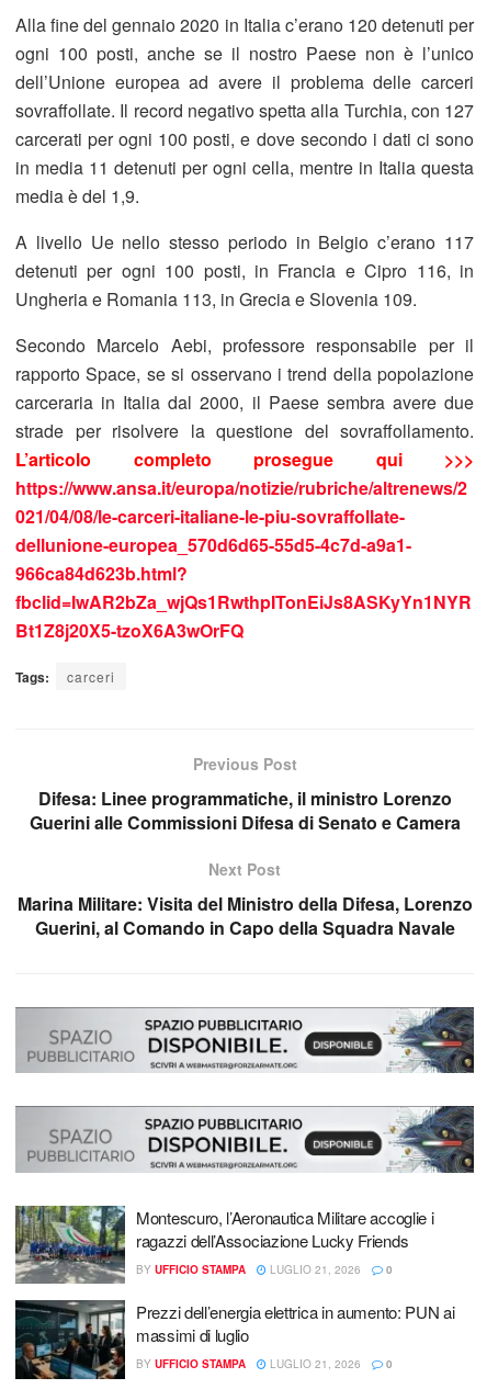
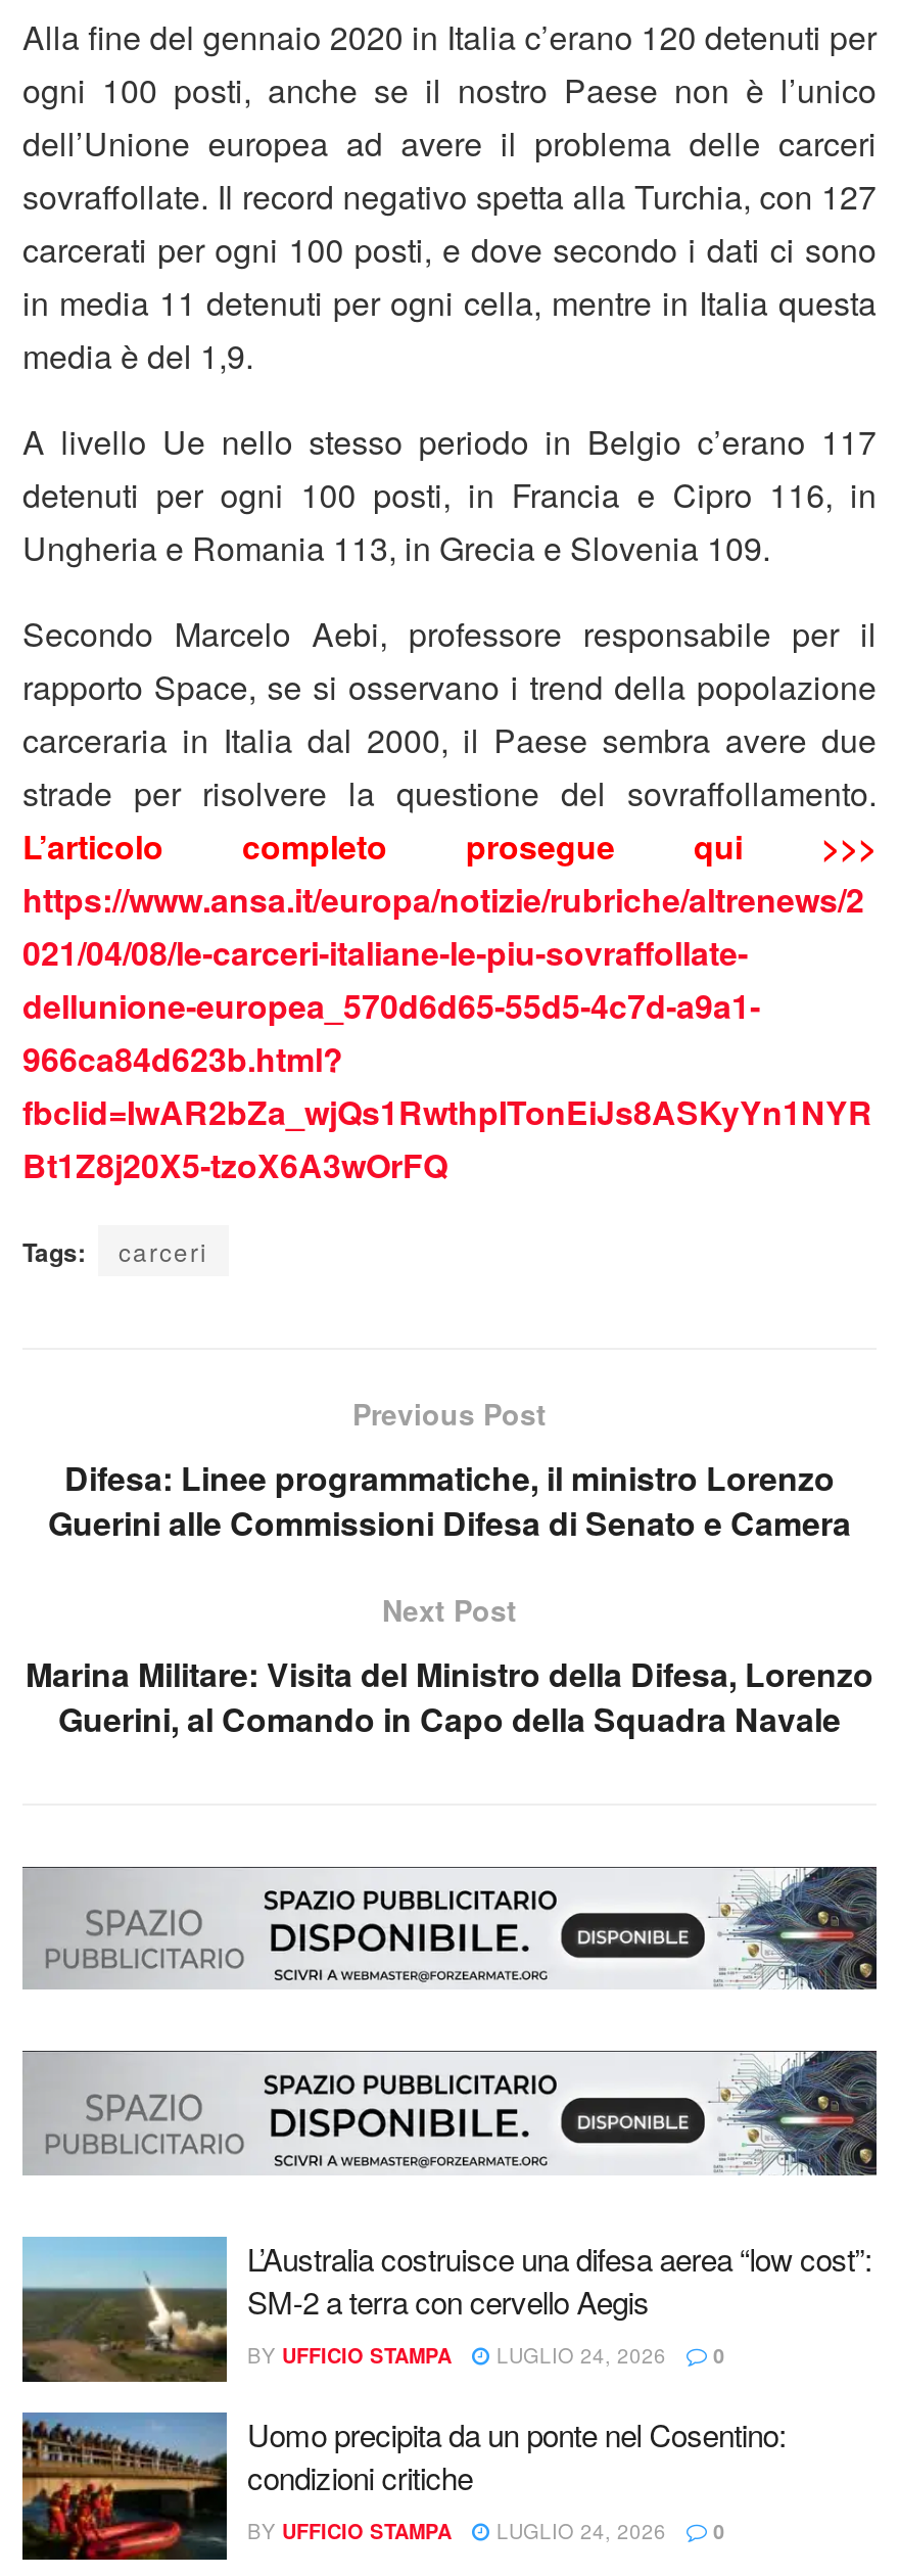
[14,1205,434,1285] [image] | Montescuro, l’Aeronautica Militare accoglie i | ragazzi dell’Associazione Lucky Friends -> [22,2235,872,2384] [image] | L’Australia costruisce una difesa aerea “low cost”: | SM-2 a terra con cervello Aegis
[136,1262,393,1277] BY UFFICIO STAMPA LUGLIO 21, 2026 0 -> [247,2341,725,2369] BY UFFICIO STAMPA LUGLIO 24, 2026 0
[14,1299,455,1380] [image] | Prezzi dell’energia elettrica in aumento: PUN ai | massimi di luglio -> [20,2410,786,2562] [image] | Uomo precipita da un ponte nel Cosentino: | condizioni critiche
[136,1357,393,1372] BY UFFICIO STAMPA LUGLIO 21, 2026 0 -> [247,2518,725,2546] BY UFFICIO STAMPA LUGLIO 24, 2026 0

